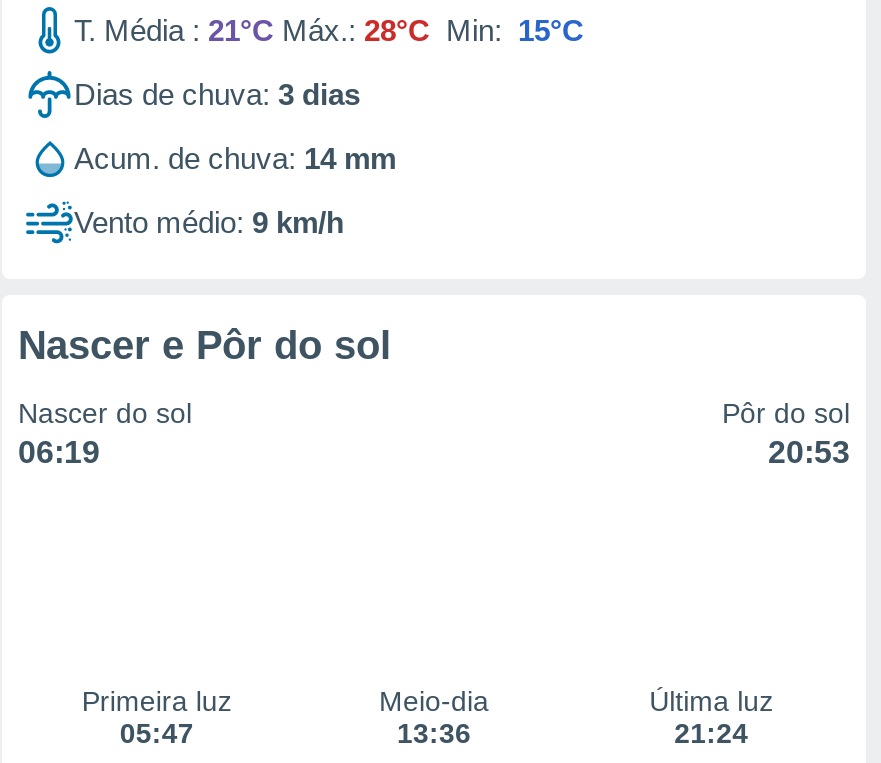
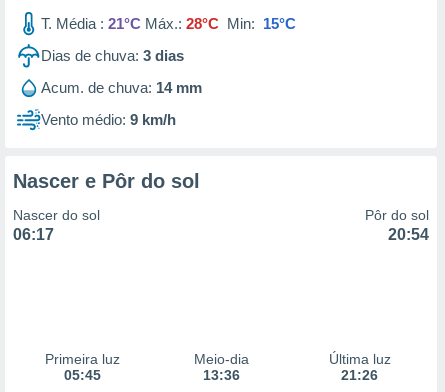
[18,435,100,469] 06:19 -> [13,226,54,243] 06:17
[768,435,850,469] 20:53 -> [388,226,429,243] 20:54
[120,717,194,749] 05:47 -> [64,367,101,383] 05:45
[674,717,748,749] 21:24 -> [341,367,378,383] 21:26

